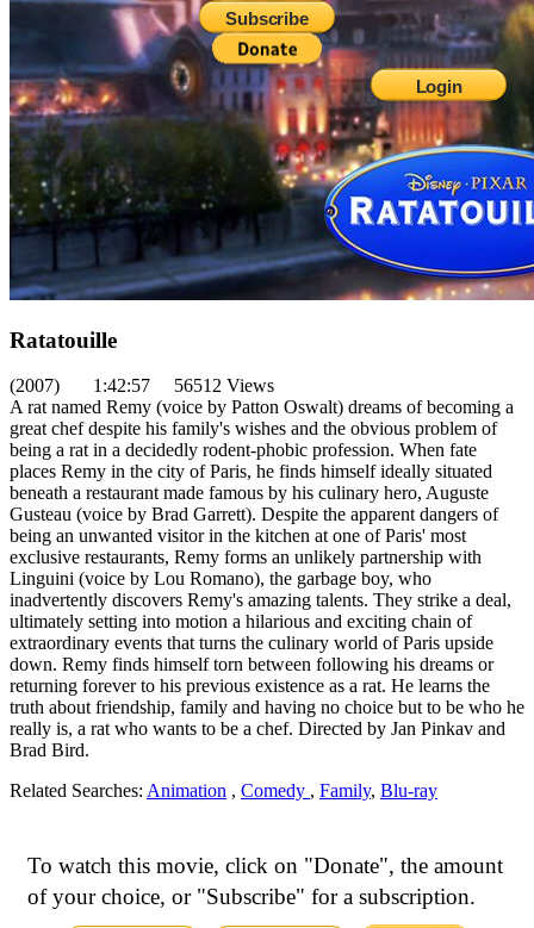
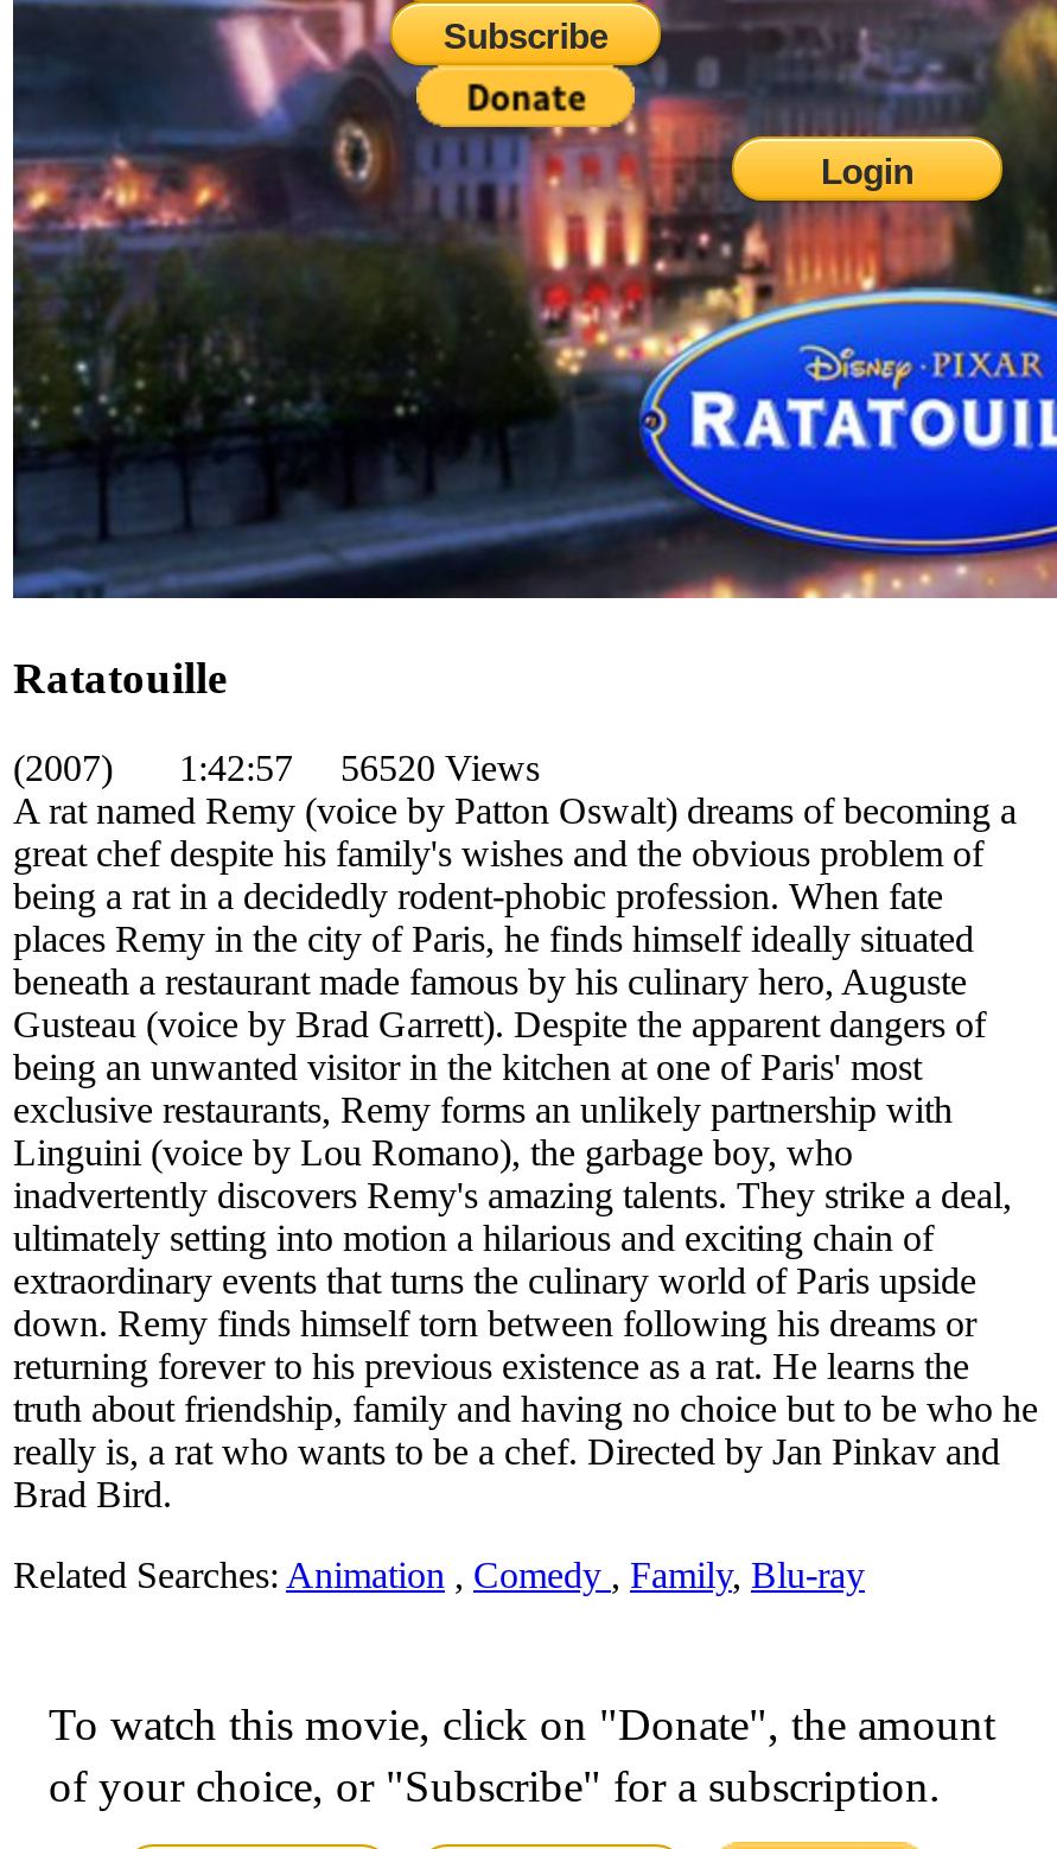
[10,376,274,396] (2007) 1:42:57 56512 Views -> [13,749,540,789] (2007) 1:42:57 56520 Views

